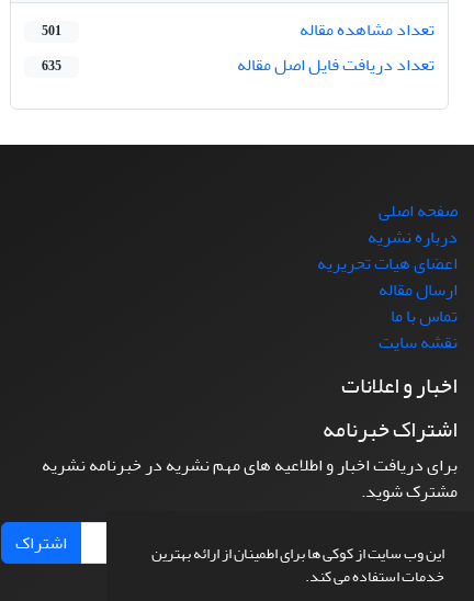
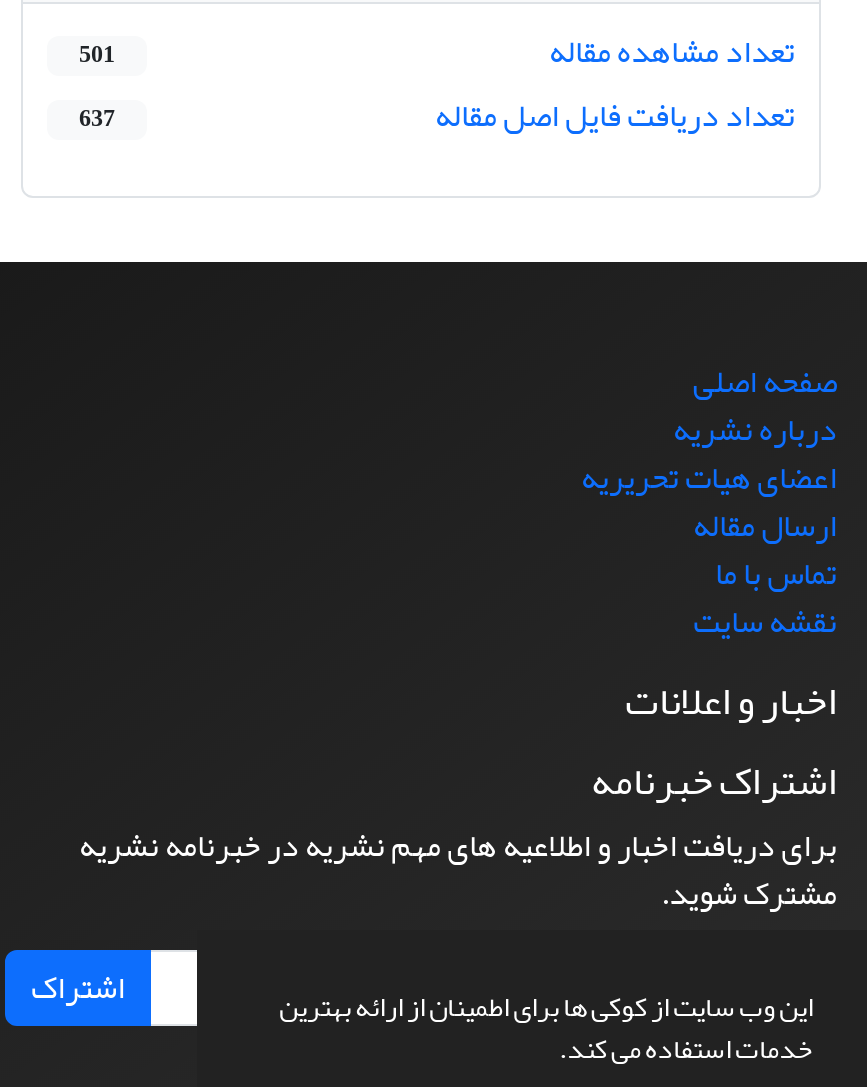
[42,54,61,79] 635 -> [79,96,115,142] 637

